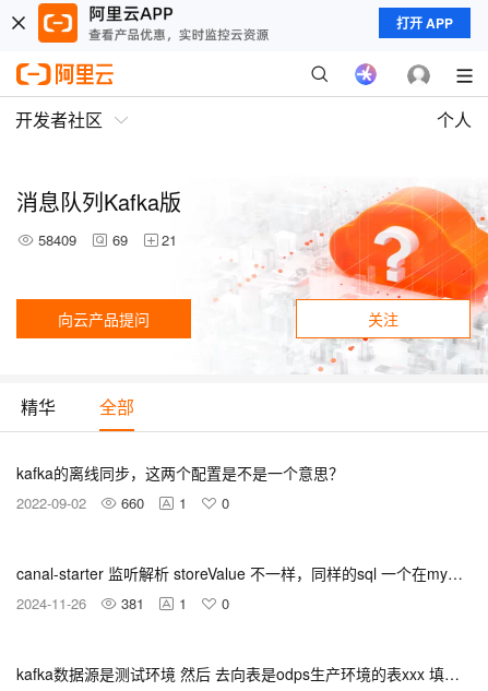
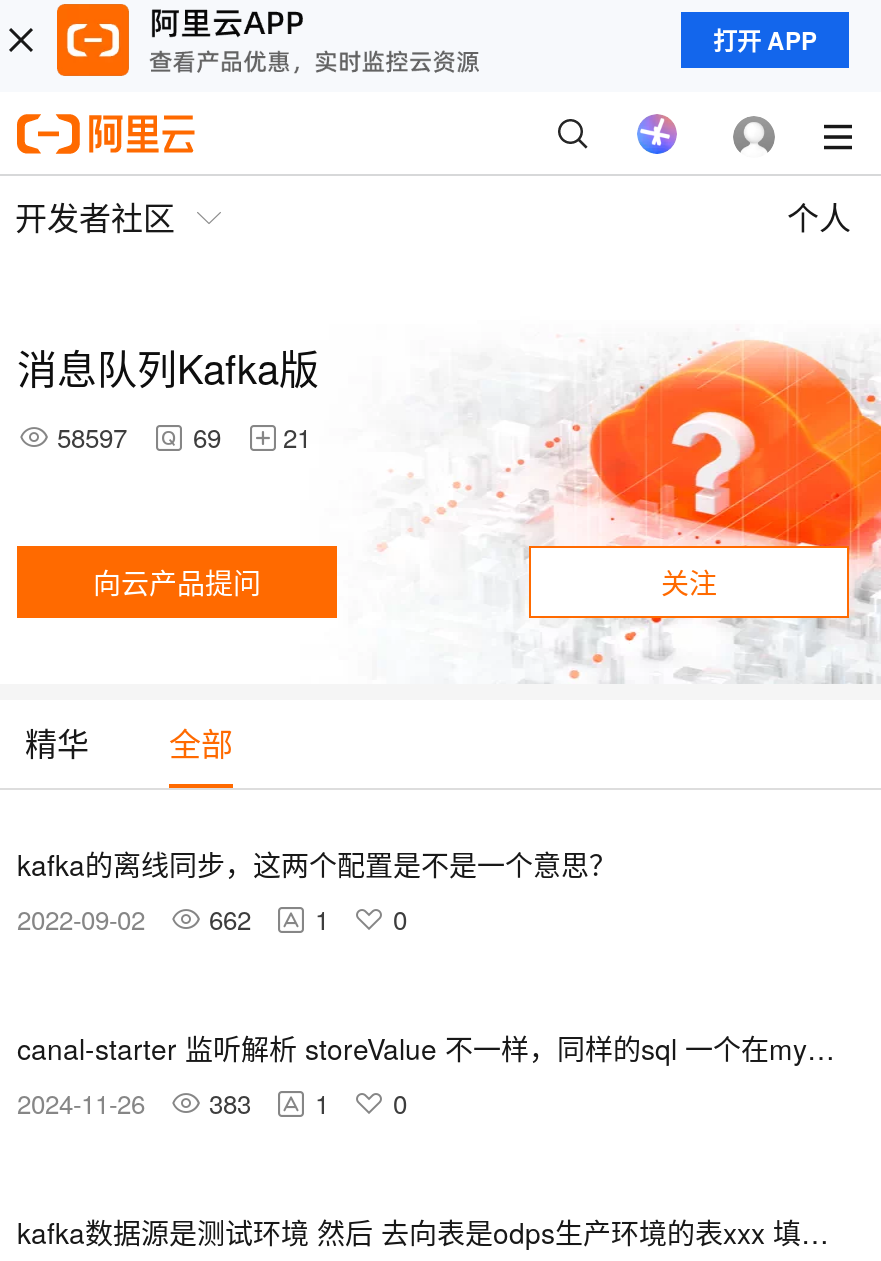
[38,229,177,250] 58409 69 21 -> [57,418,311,456] 58597 69 21
[16,492,229,513] 2022-09-02 660 1 0 -> [17,900,407,938] 2022-09-02 662 1 0
[16,593,229,613] 2024-11-26 381 1 0 -> [17,1084,407,1122] 2024-11-26 383 1 0

